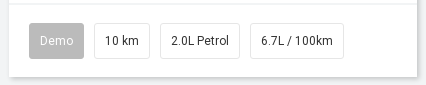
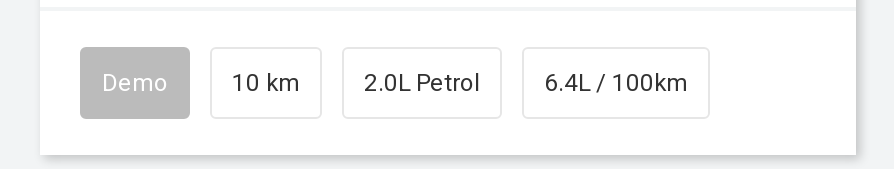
[261,34,333,48] 6.7L / 100km -> [544,69,688,97] 6.4L / 100km

